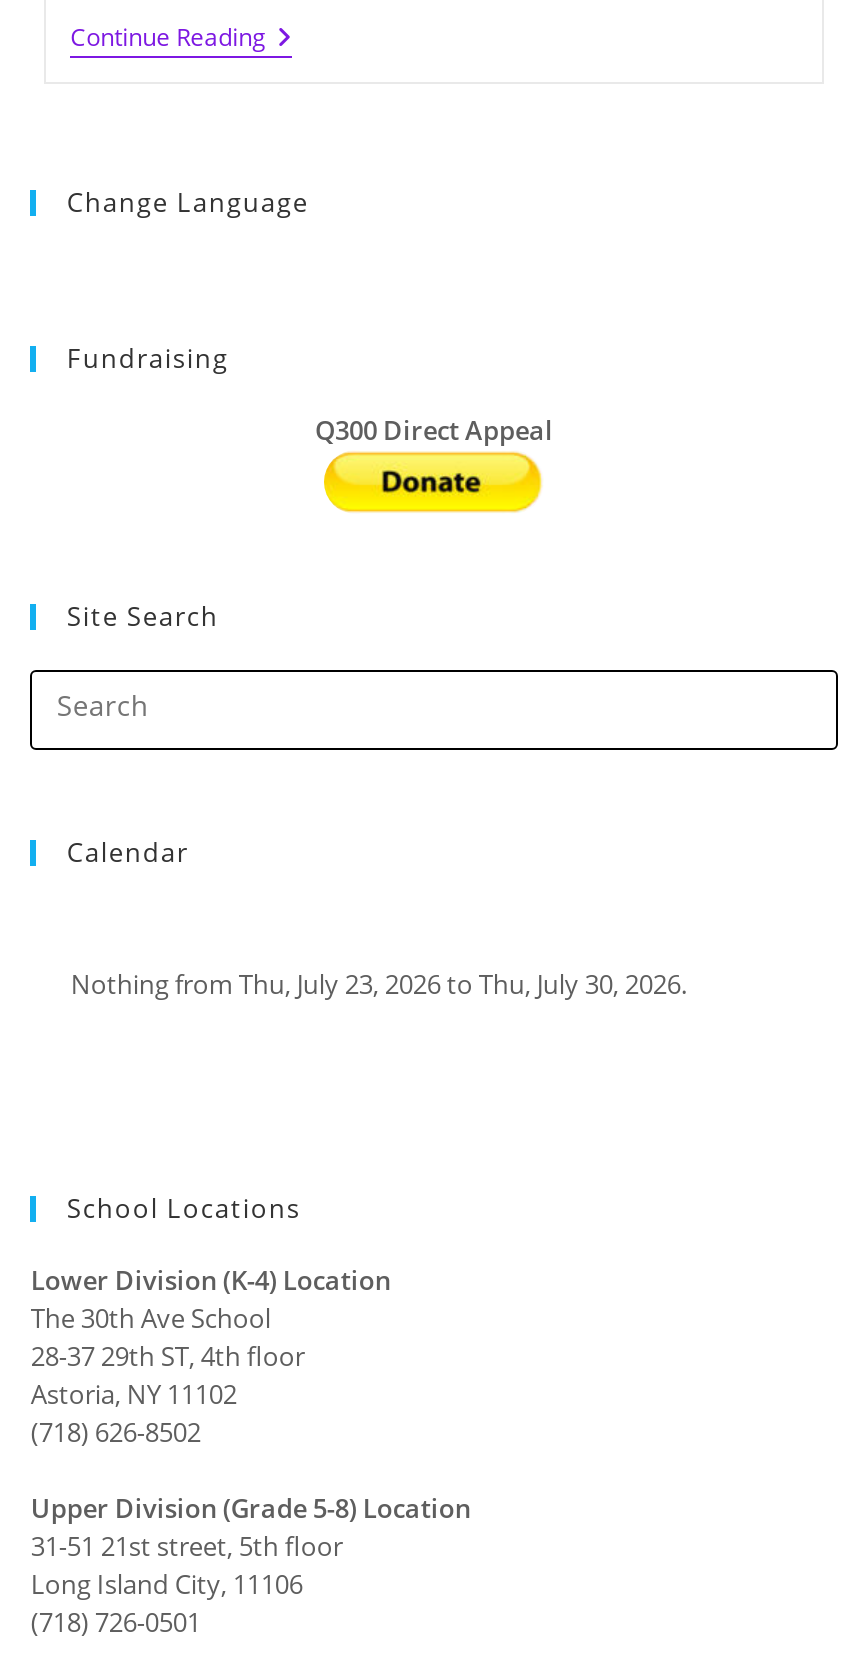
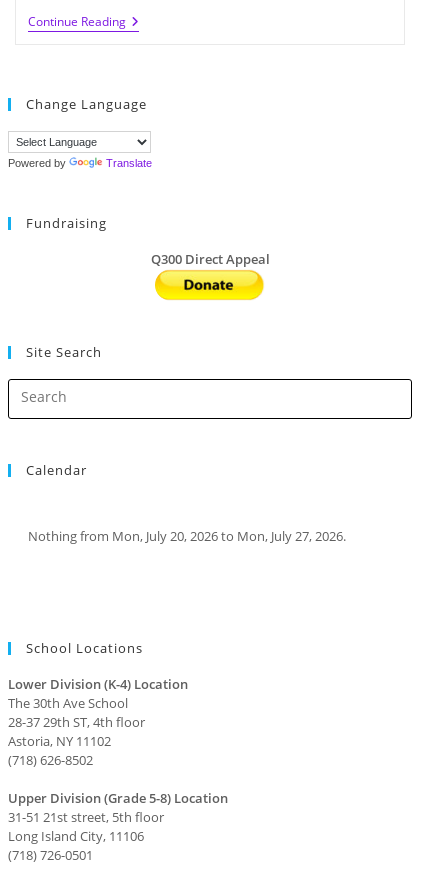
none -> [8,157,152,169] Powered by | Translate
[71,967,687,1003] Nothing from Thu, July 23, 2026 to Thu, July 30, 2026. -> [28,527,346,545] Nothing from Mon, July 20, 2026 to Mon, July 27, 2026.

